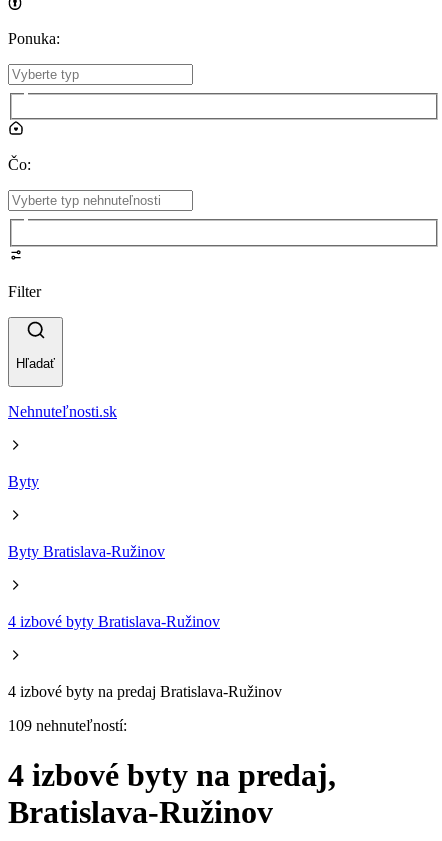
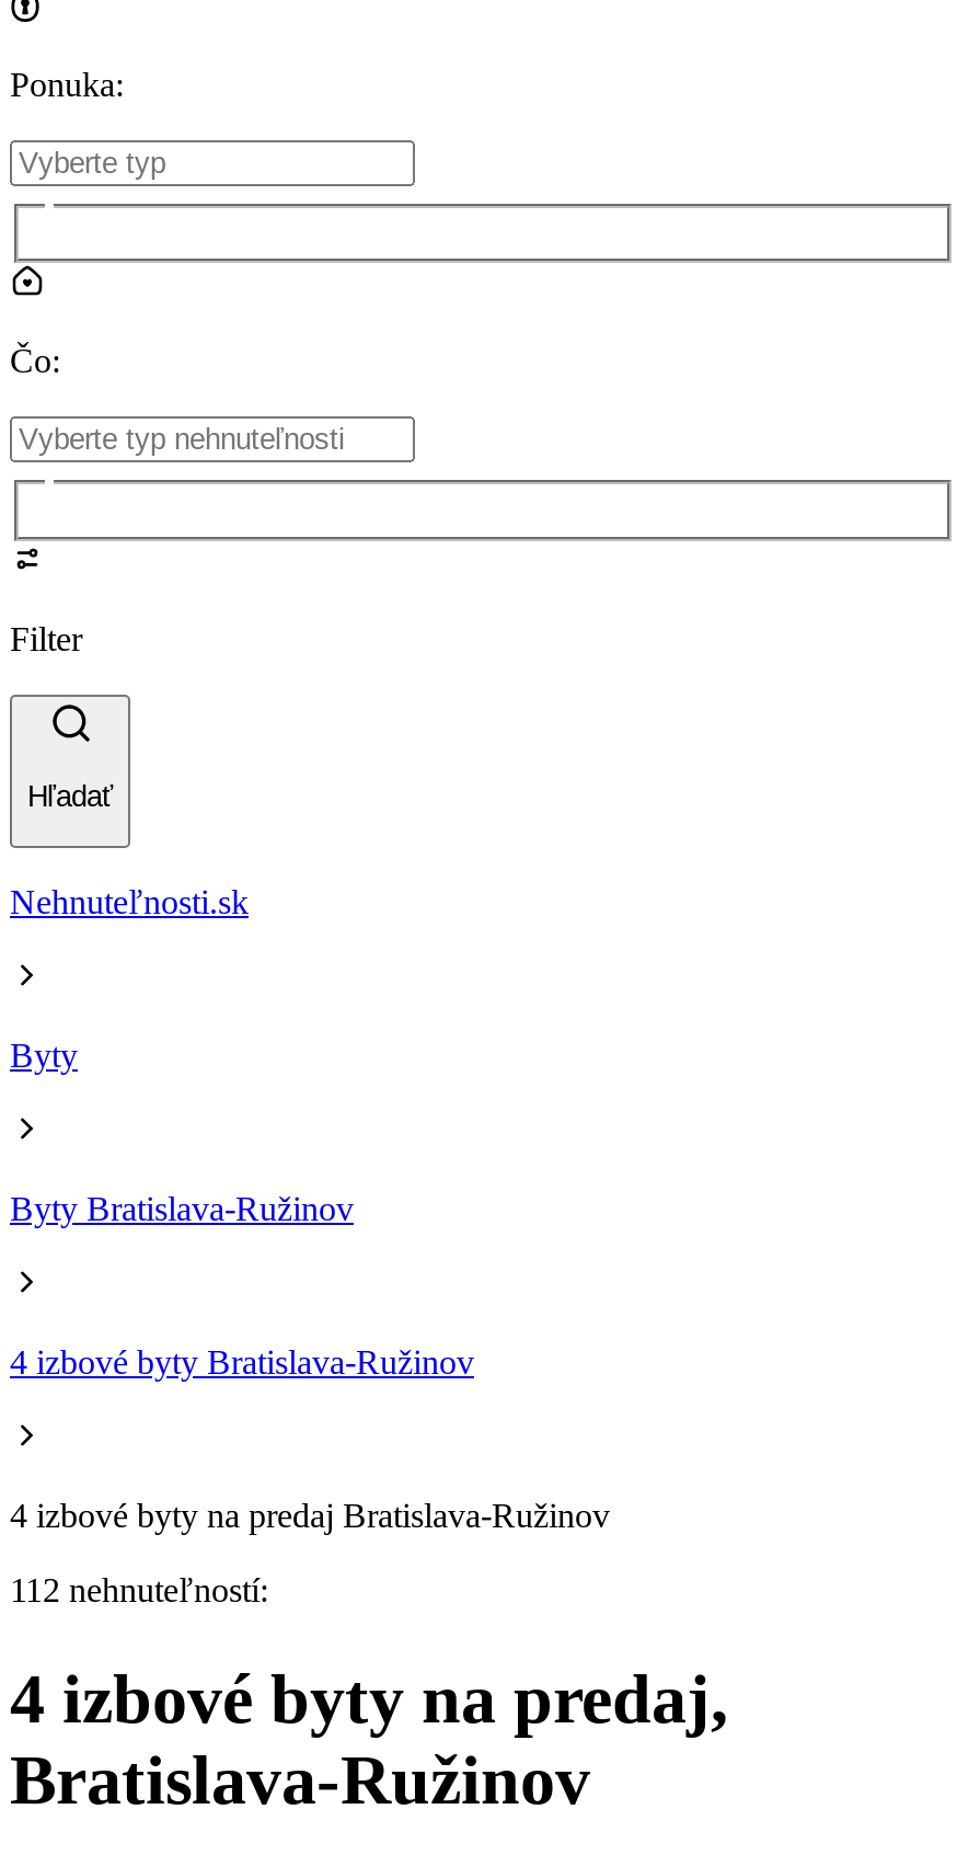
[8,717,127,734] 109 nehnuteľností: -> [10,1572,268,1609] 112 nehnuteľností:

